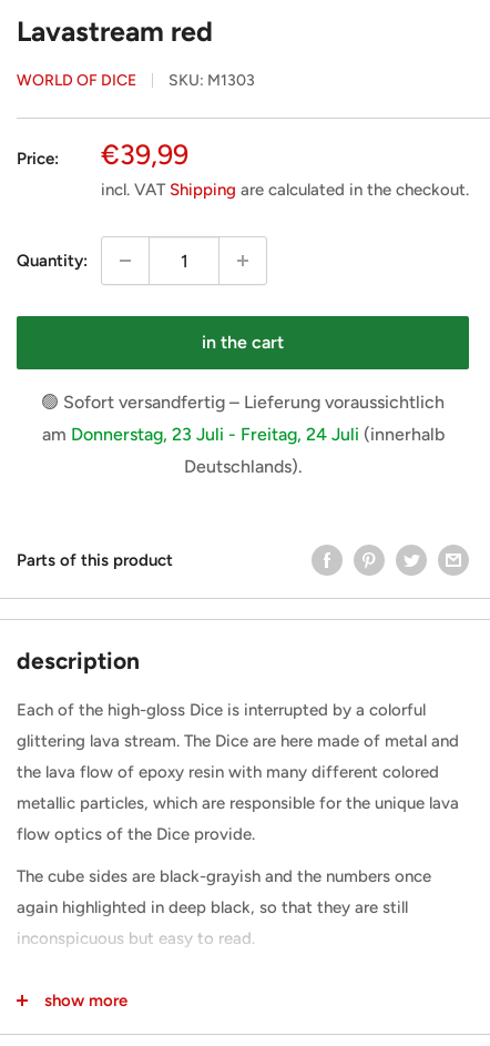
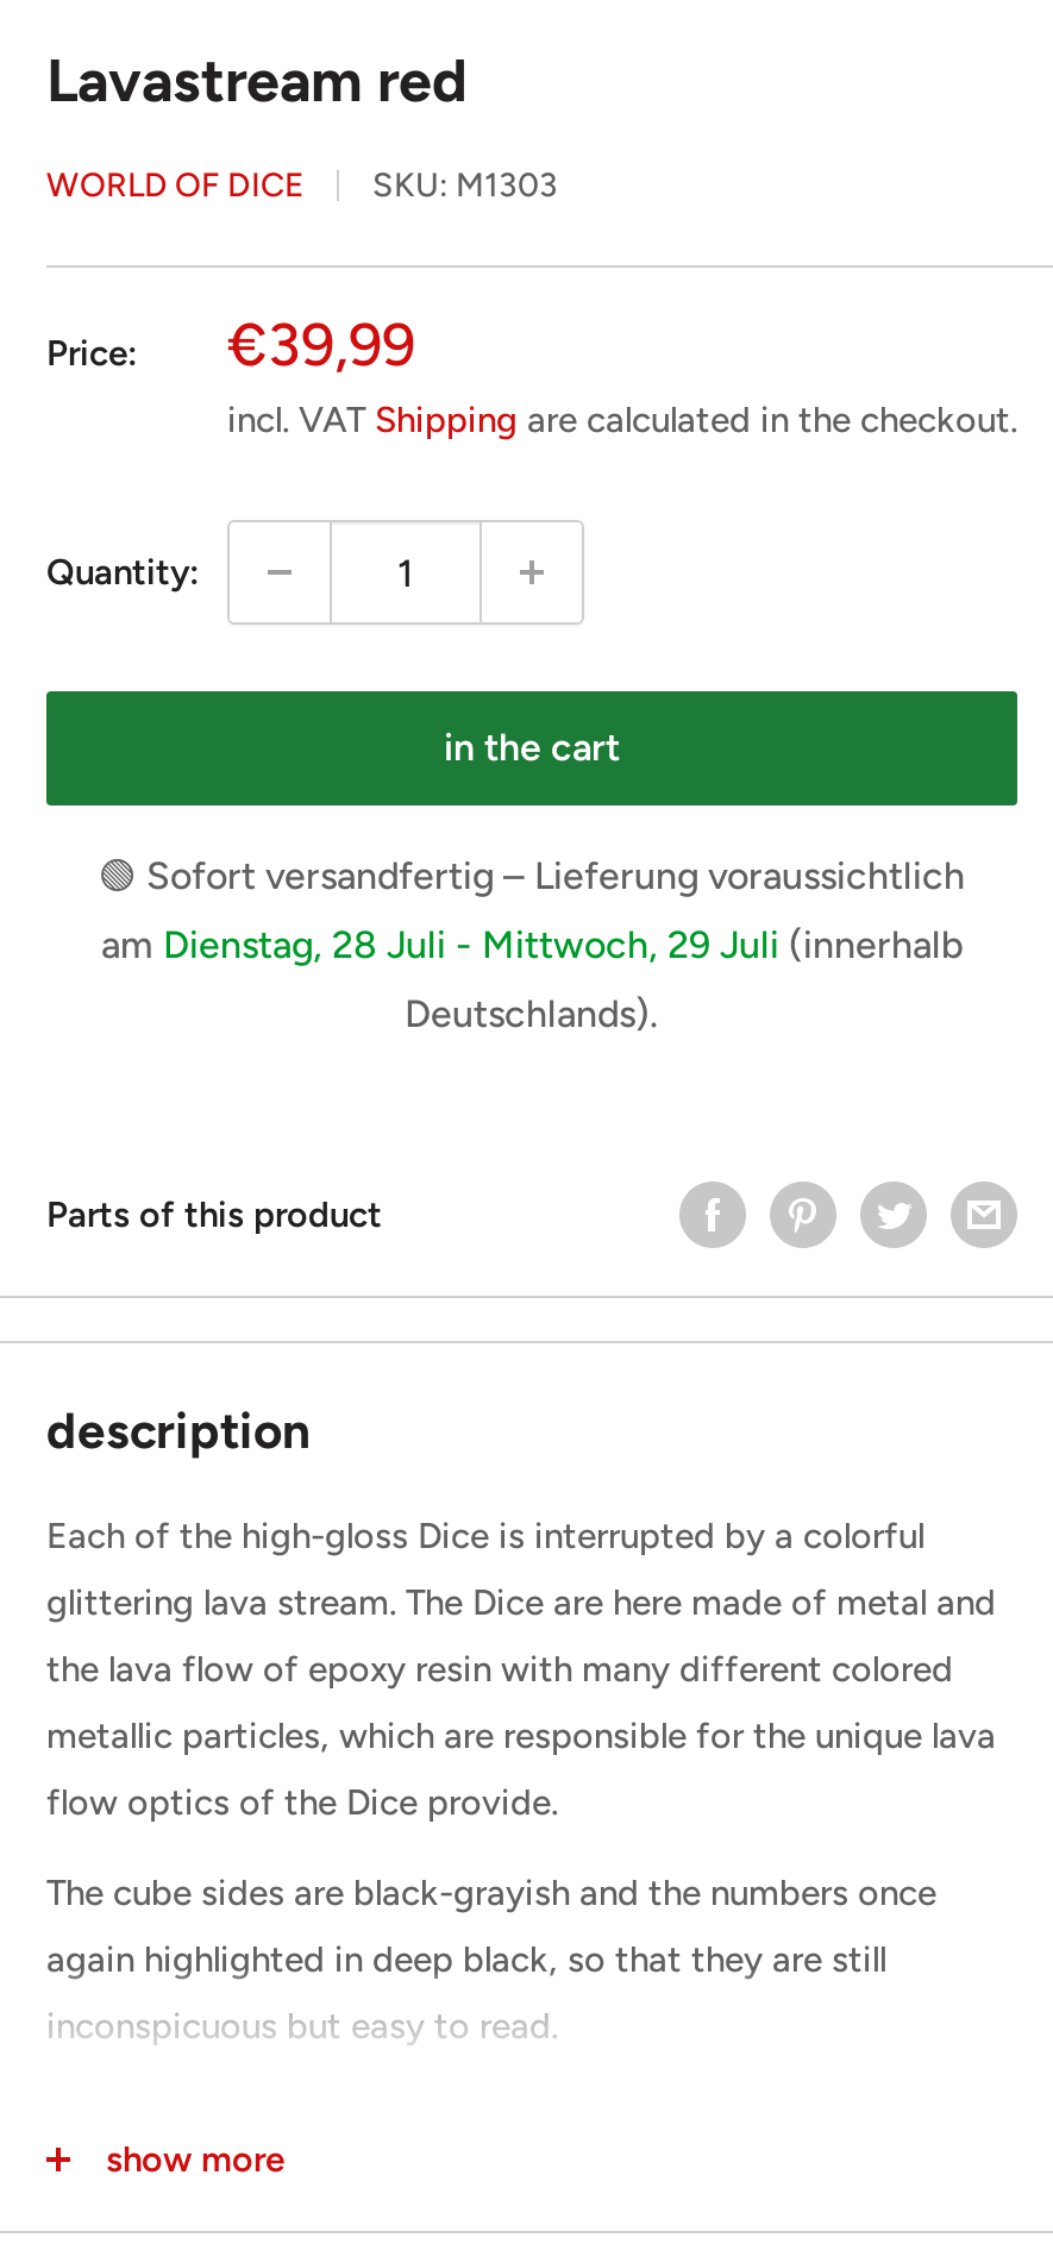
[42,424,444,445] am Donnerstag, 23 Juli - Freitag, 24 Juli (innerhalb -> [101,922,963,967] am Dienstag, 28 Juli - Mittwoch, 29 Juli (innerhalb

